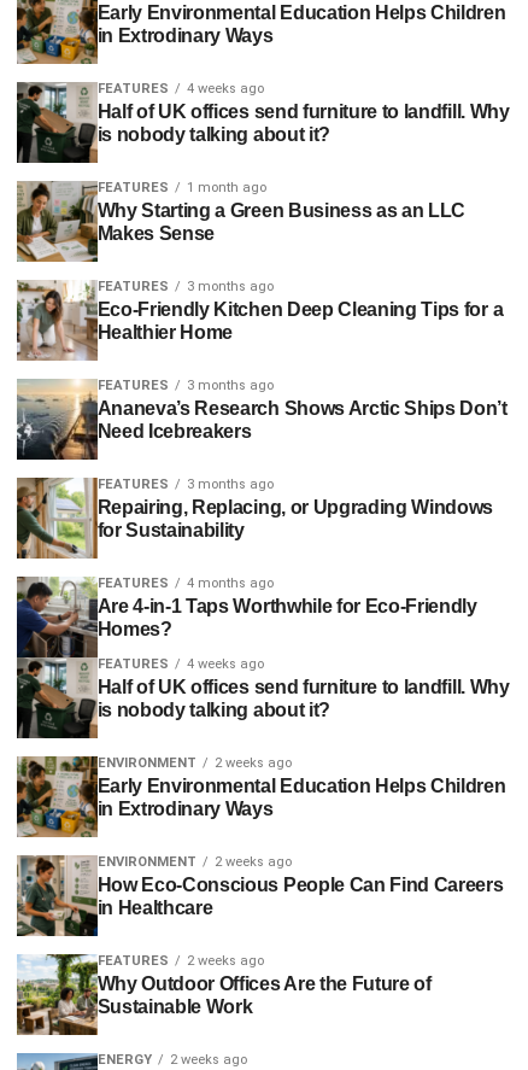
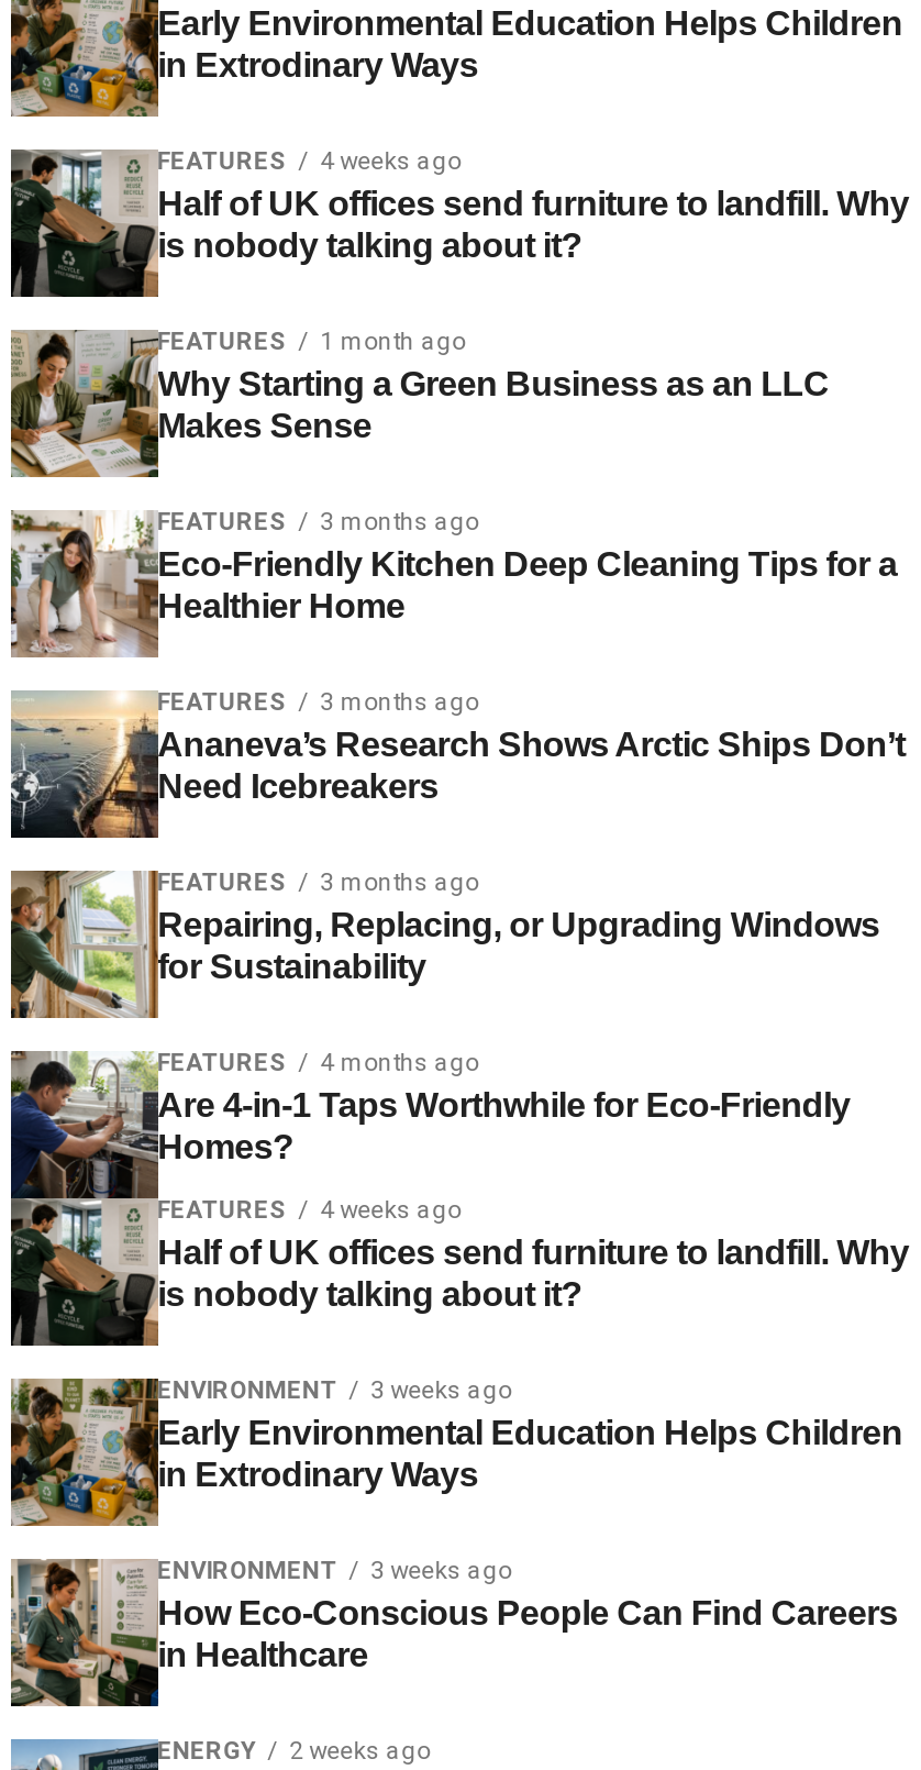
[97,755,291,771] ENVIRONMENT 2 weeks ago -> [157,1377,511,1405] ENVIRONMENT 3 weeks ago
[97,854,291,870] ENVIRONMENT 2 weeks ago -> [157,1557,511,1585] ENVIRONMENT 3 weeks ago
[17,953,431,1035] [image] | FEATURES | 2 weeks ago | Why Outdoor Offices Are the Future of | Sustainable Work -> none

